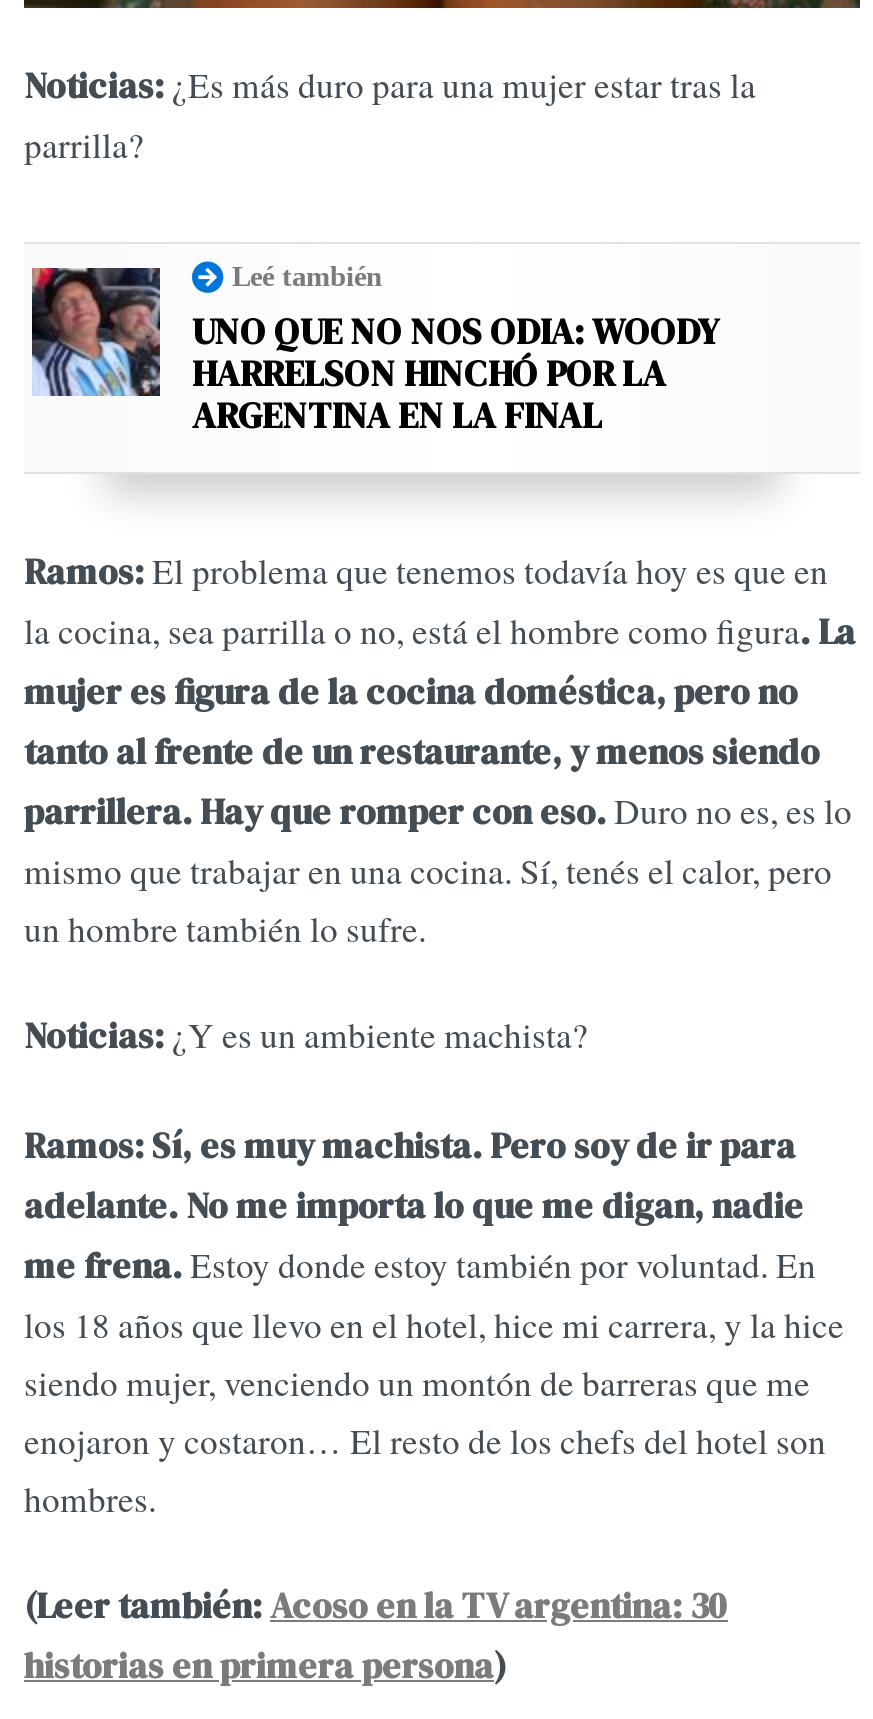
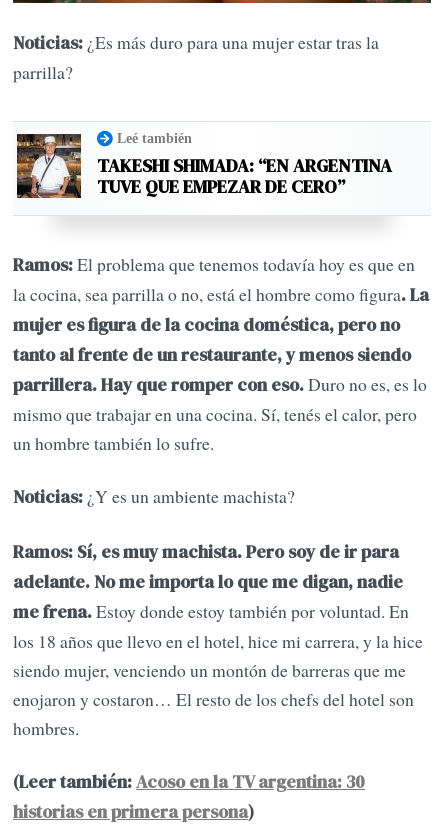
[30,266,720,440] [image] | UNO QUE NO NOS ODIA: WOODY | HARRELSON HINCHÓ POR LA | ARGENTINA EN LA FINAL -> [16,133,392,199] [image] | TAKESHI SHIMADA: “EN ARGENTINA | TUVE QUE EMPEZAR DE CERO”

